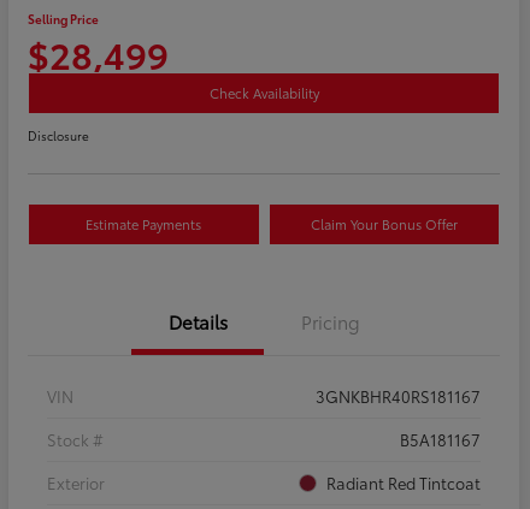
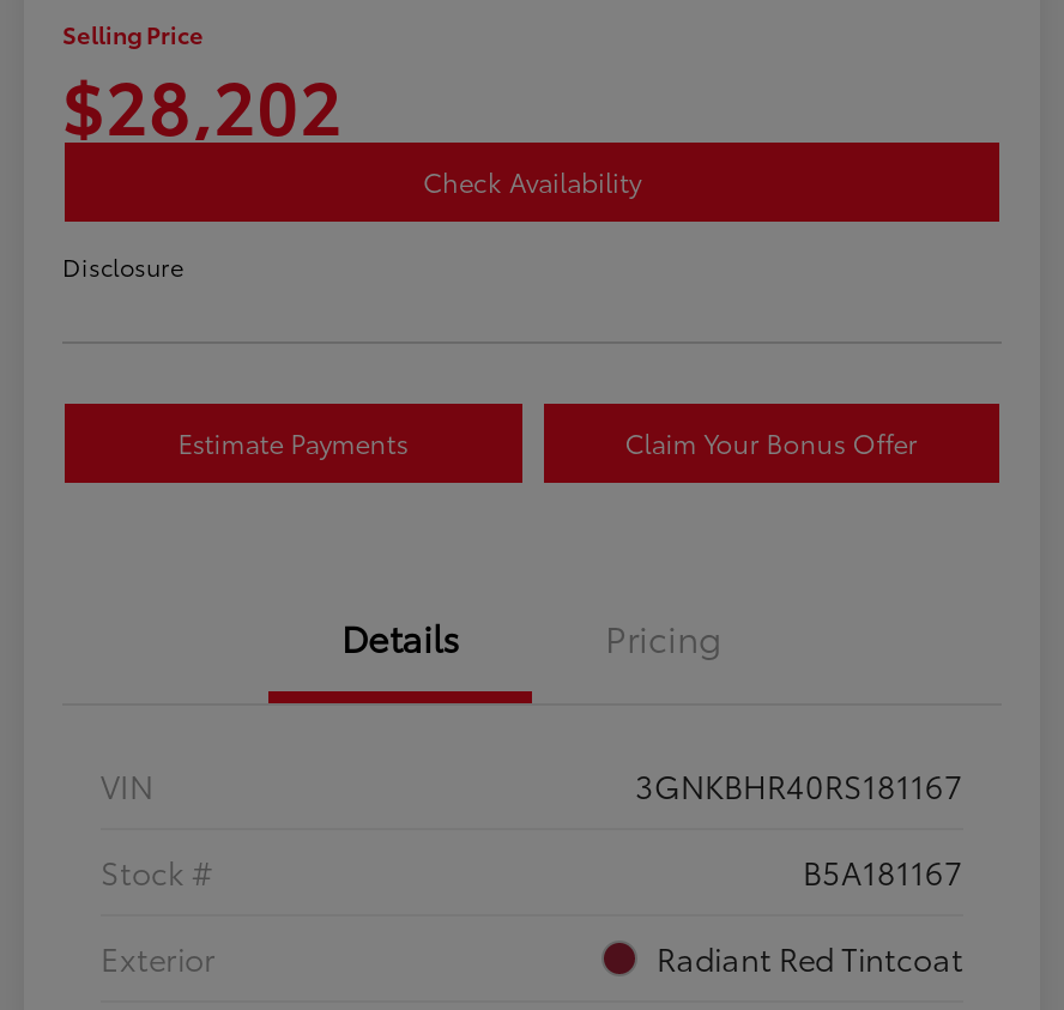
[28,28,169,79] $28,499 -> [62,51,343,154] $28,202

